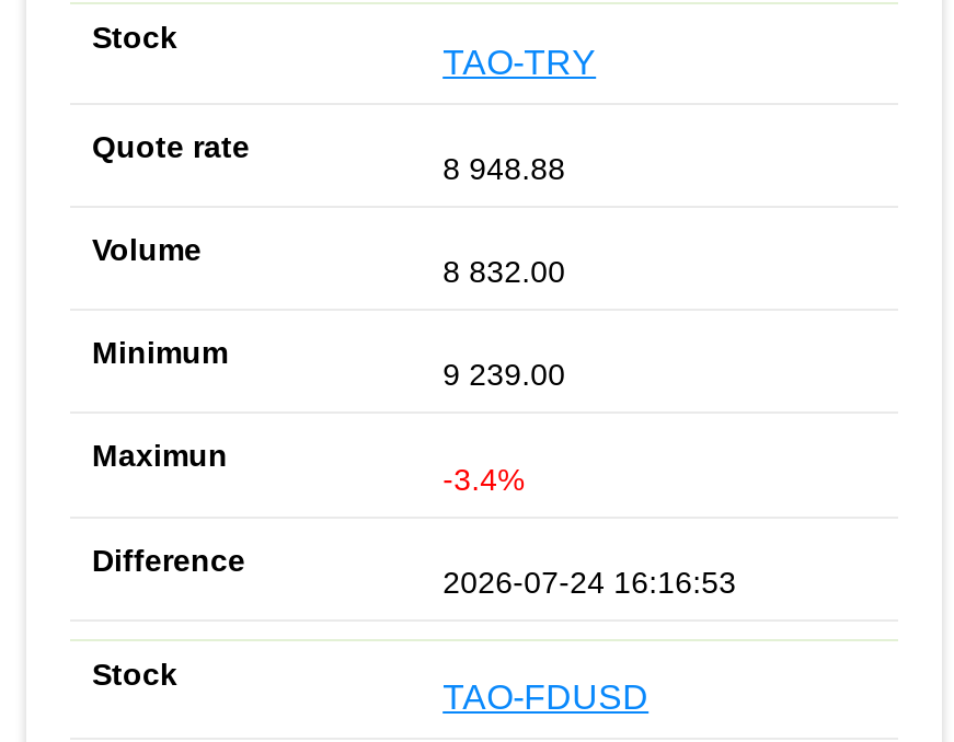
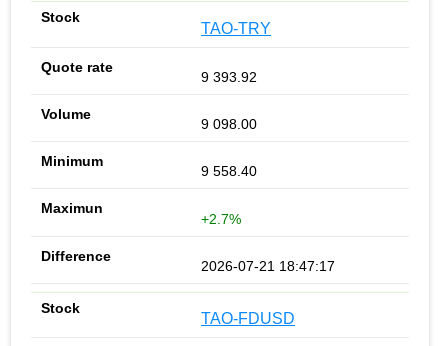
[443,150,565,185] 8 948.88 -> [201,69,257,85] 9 393.92
[443,253,565,288] 8 832.00 -> [201,116,257,132] 9 098.00
[443,356,565,391] 9 239.00 -> [201,163,257,179] 9 558.40
[443,462,524,497] -3.4% -> [201,211,241,227] +2.7%
[443,564,736,600] 2026-07-24 16:16:53 -> [201,258,335,274] 2026-07-21 18:47:17

